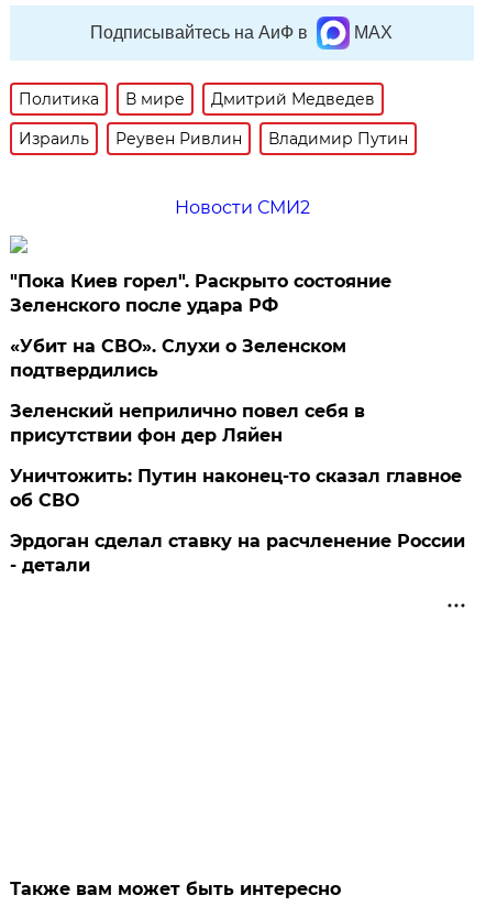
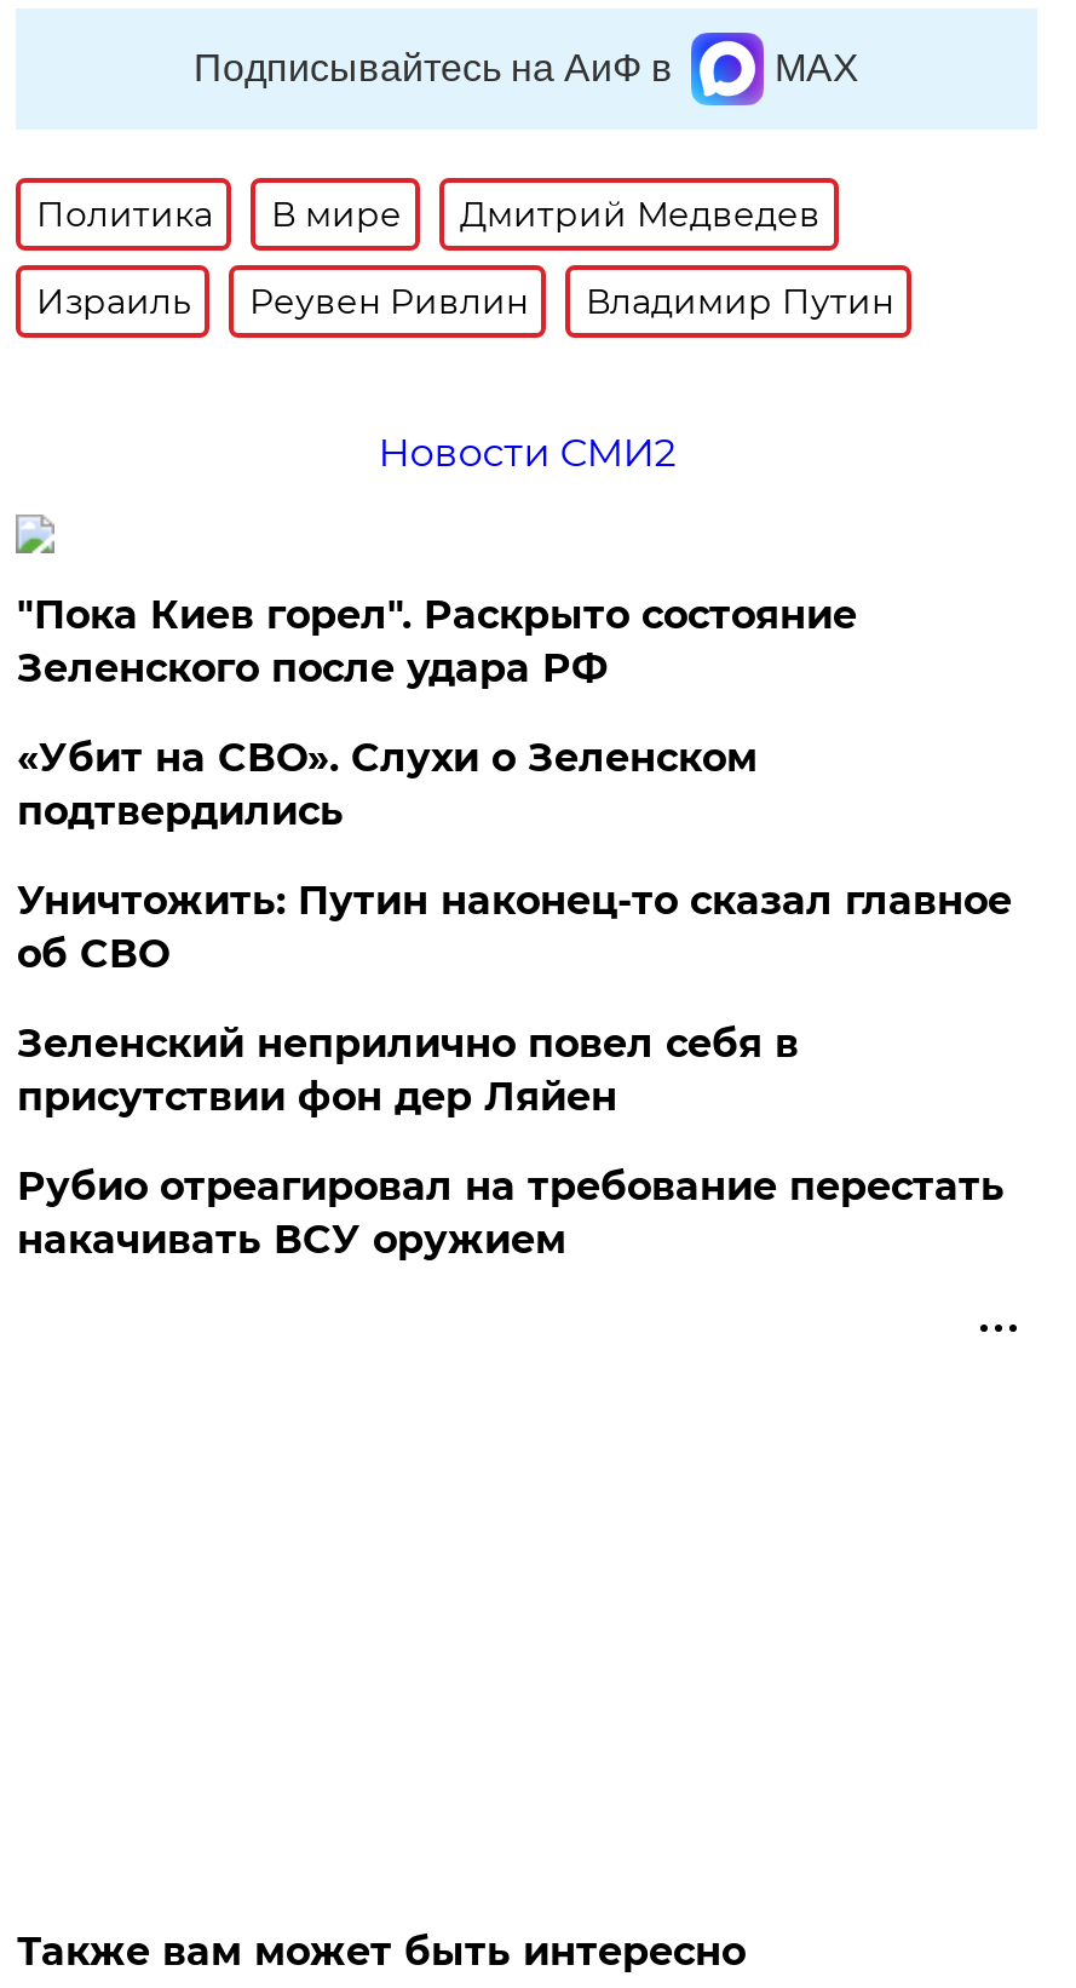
moved [10,401,365,446] -> [17,1020,799,1120]: Зеленский неприлично повел cебя в | присутствии фон дер Ляйен
moved [10,466,462,511] -> [17,878,1012,977]: Уничтожить: Путин наконец-то сказал главное | об СВО
[10,530,466,576] Эрдоган сделал ставку на расчленение России | - детали -> [17,1163,1004,1263] Рубио отреагировал на требование перестать | накачивать ВСУ оружием

